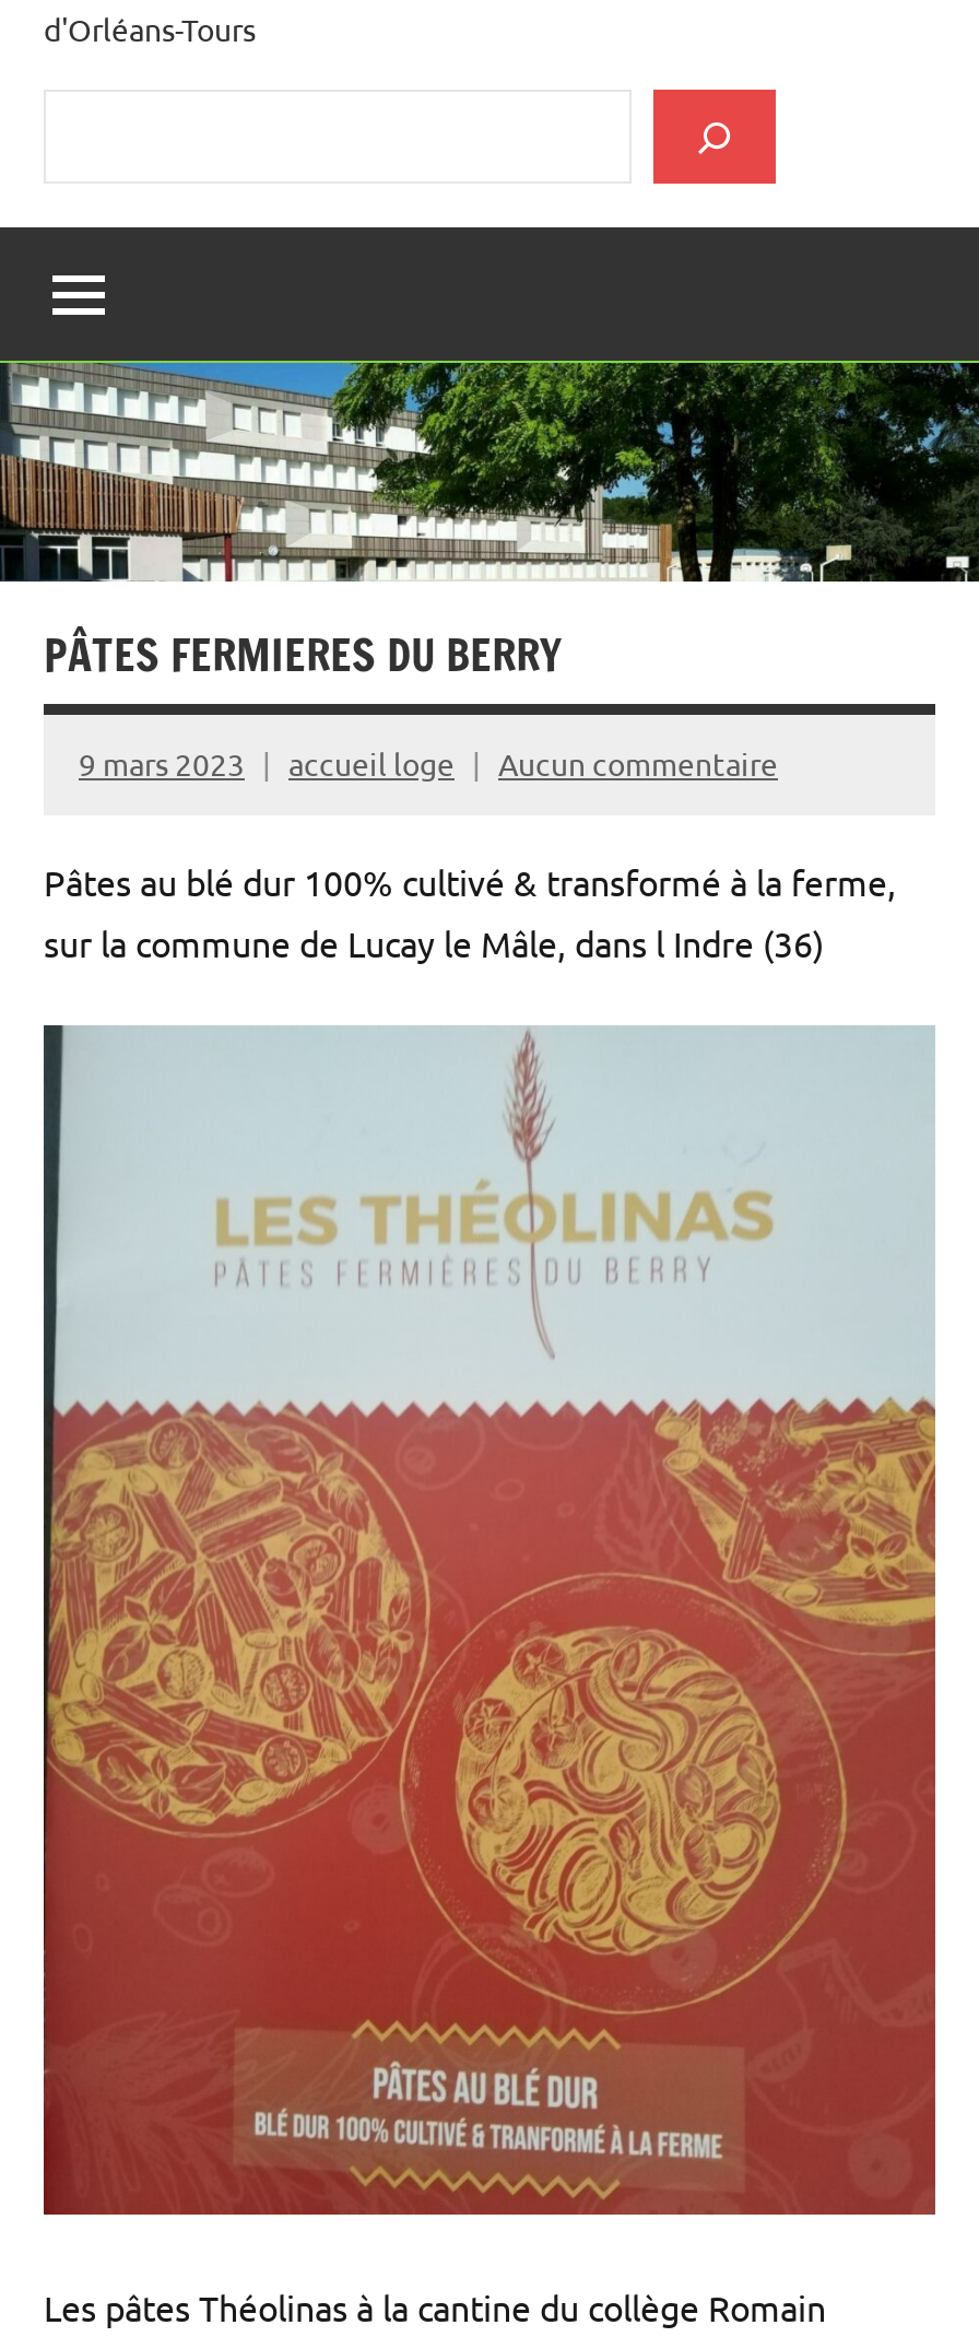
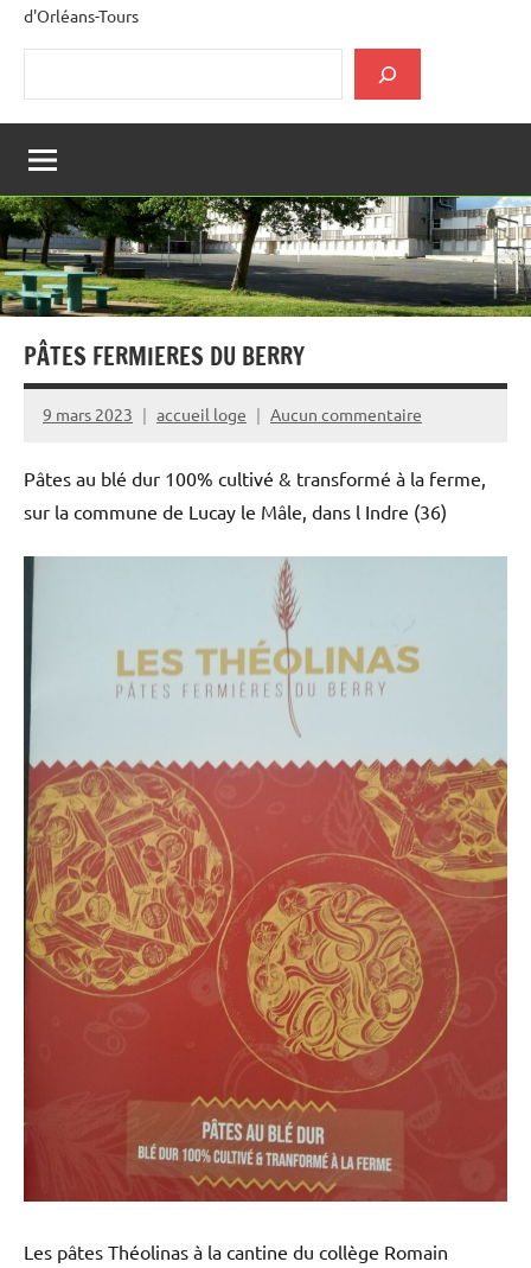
[7,361,972,584] [image] -> [4,196,527,318] [image]

